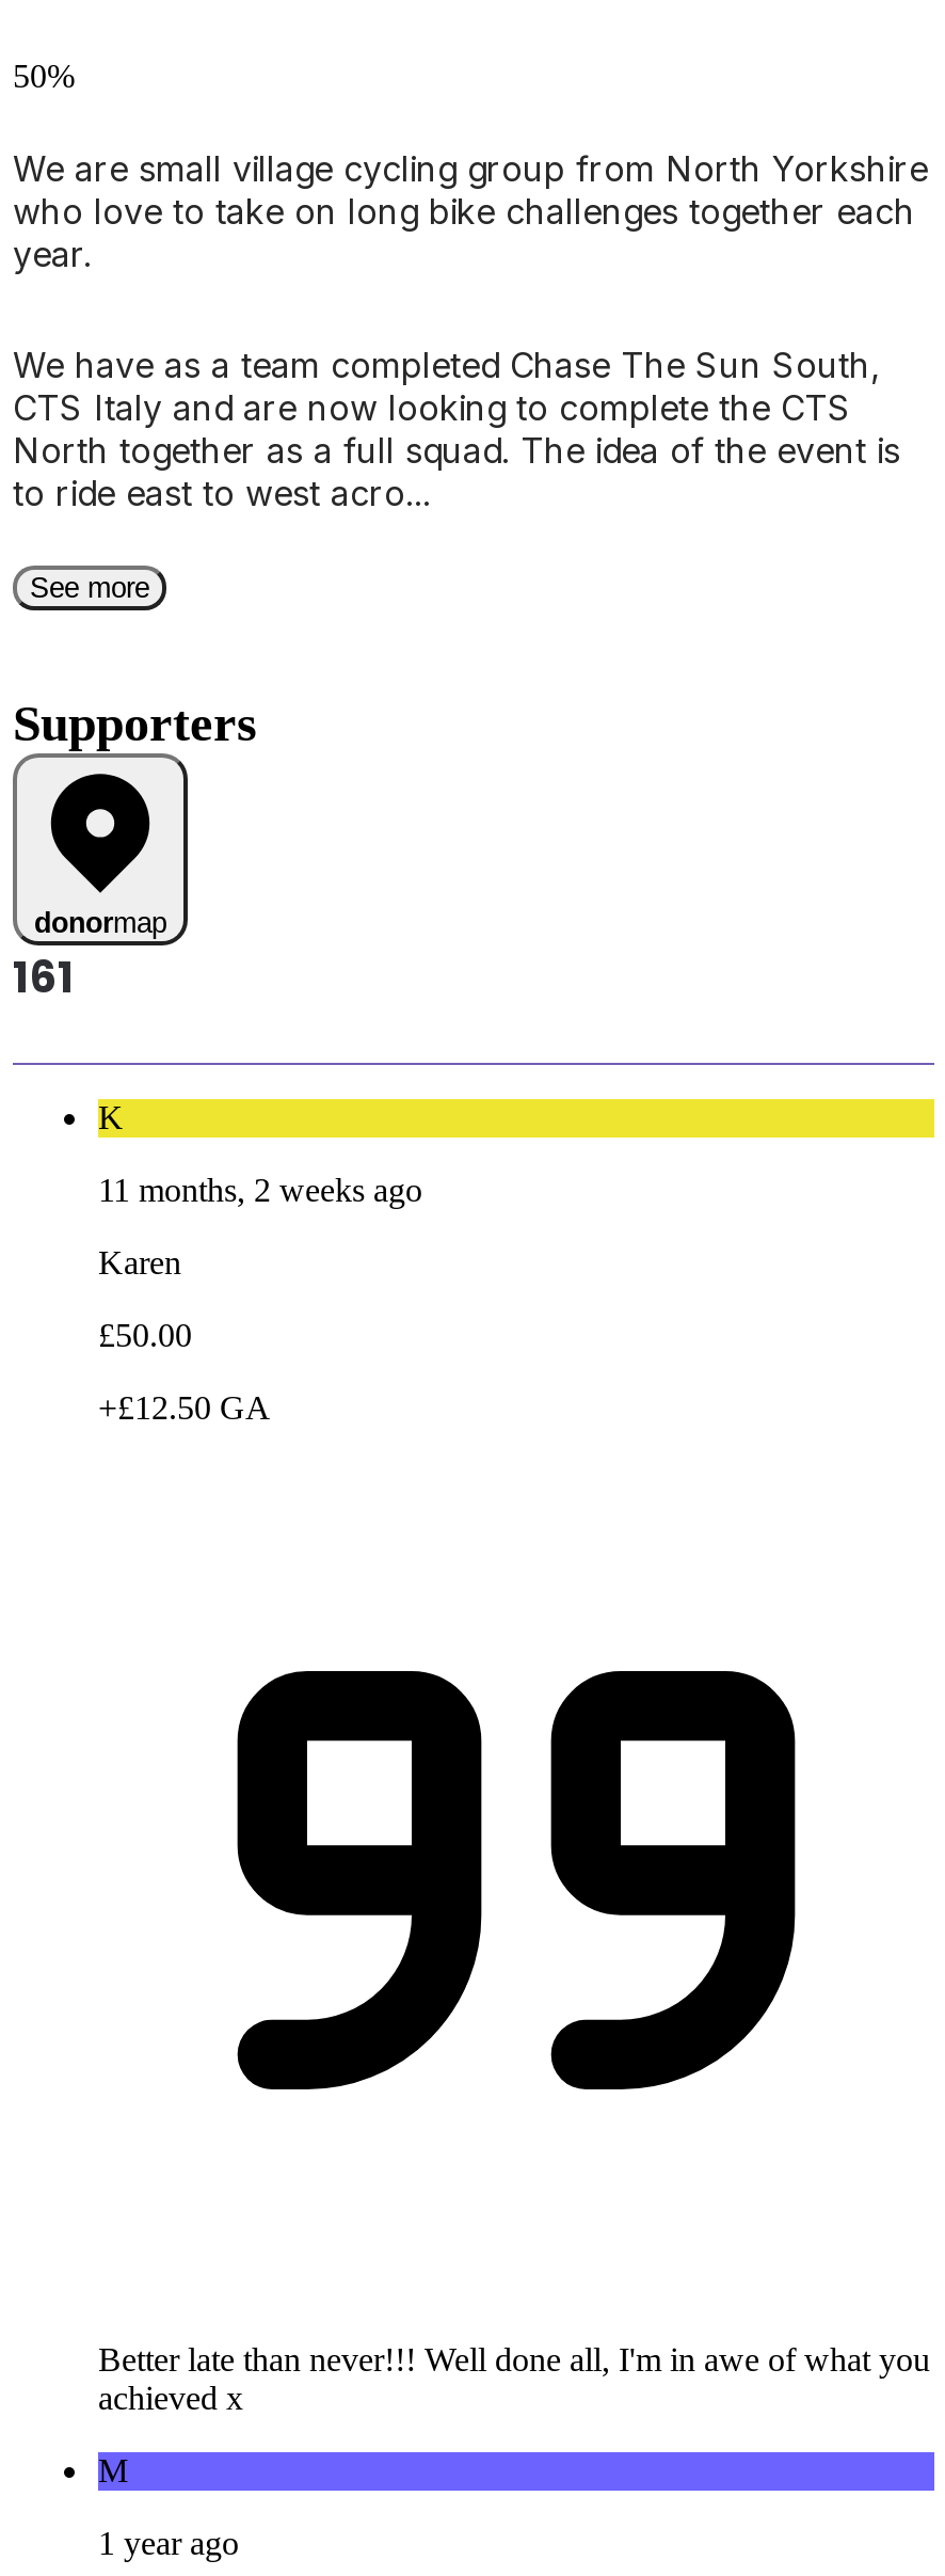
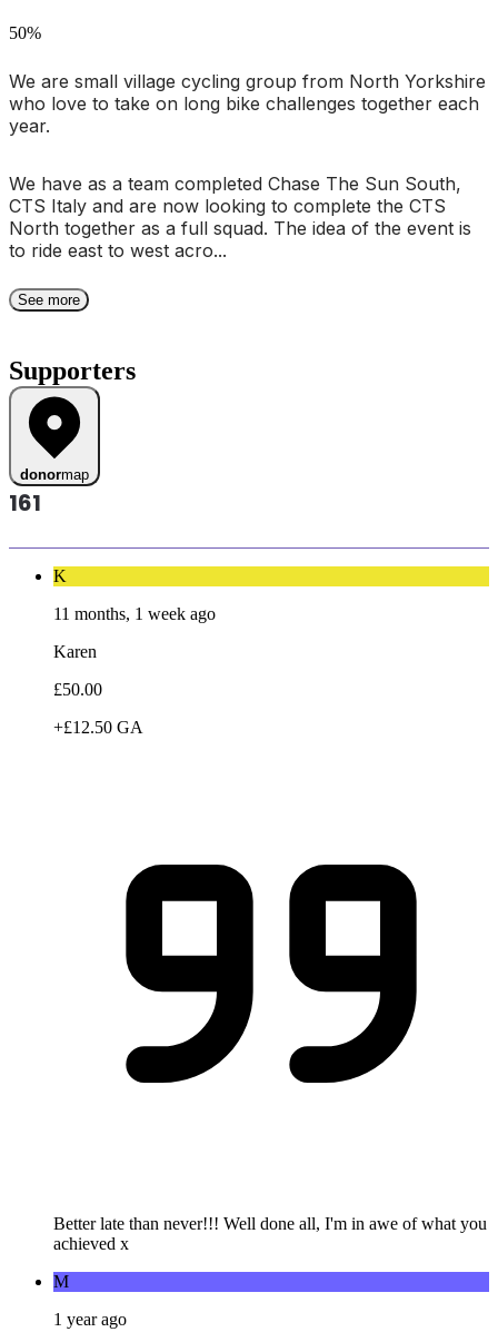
[98,1172,422,1208] 11 months, 2 weeks ago -> [53,604,216,623] 11 months, 1 week ago

